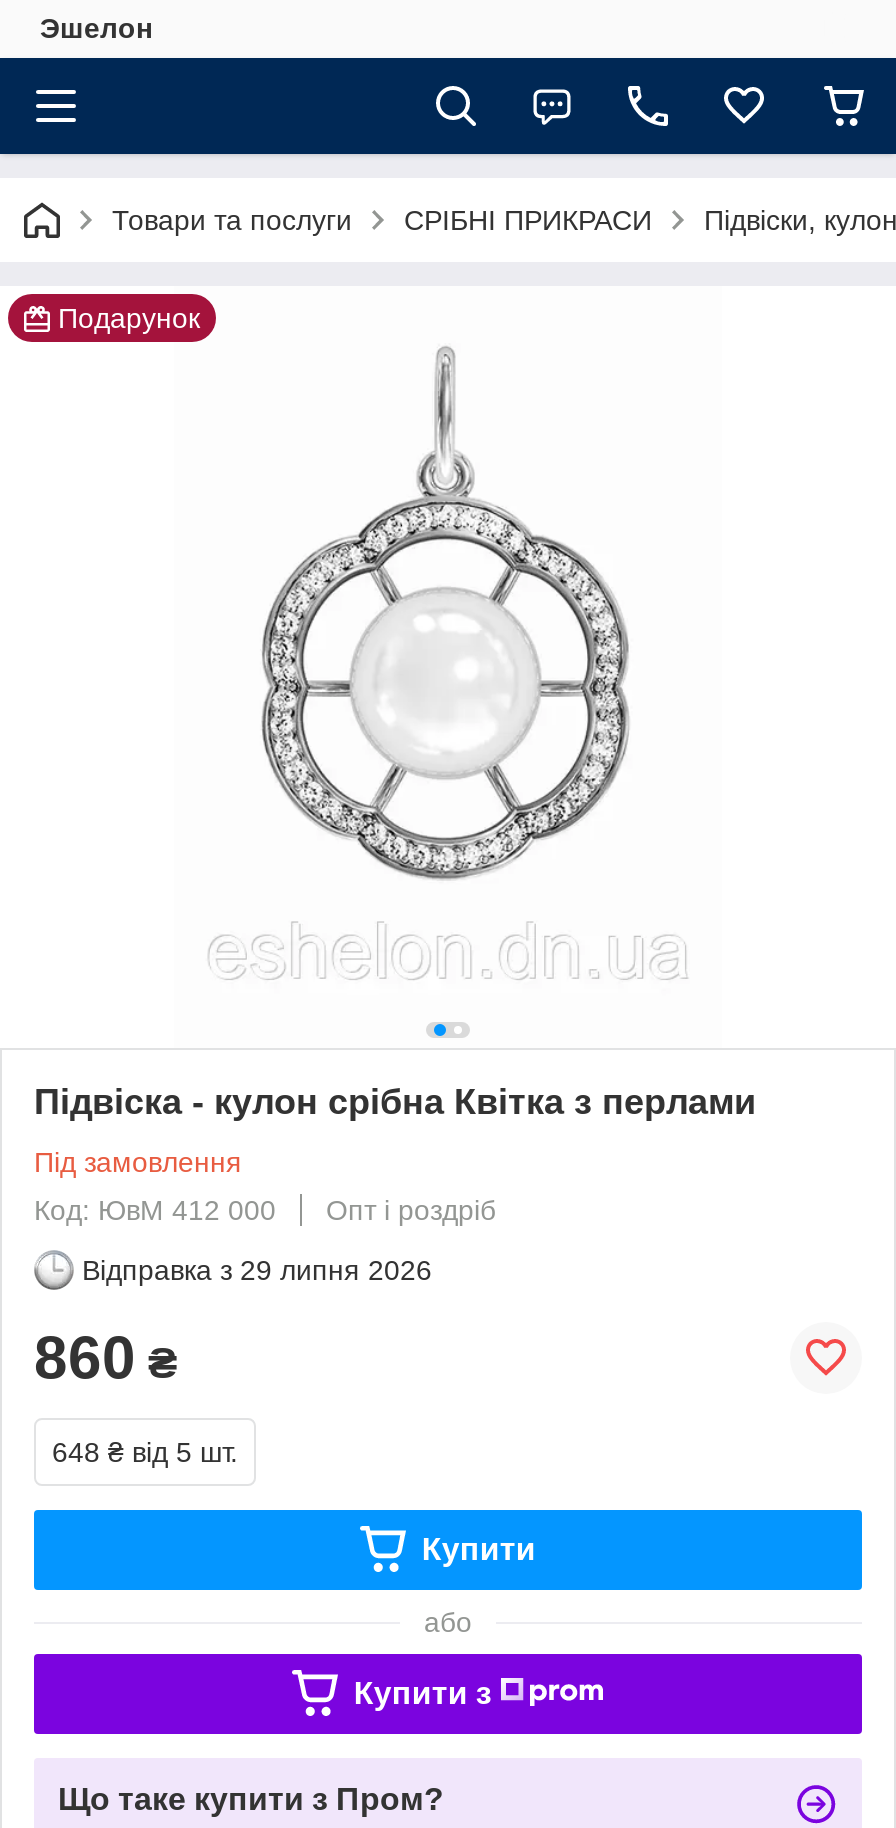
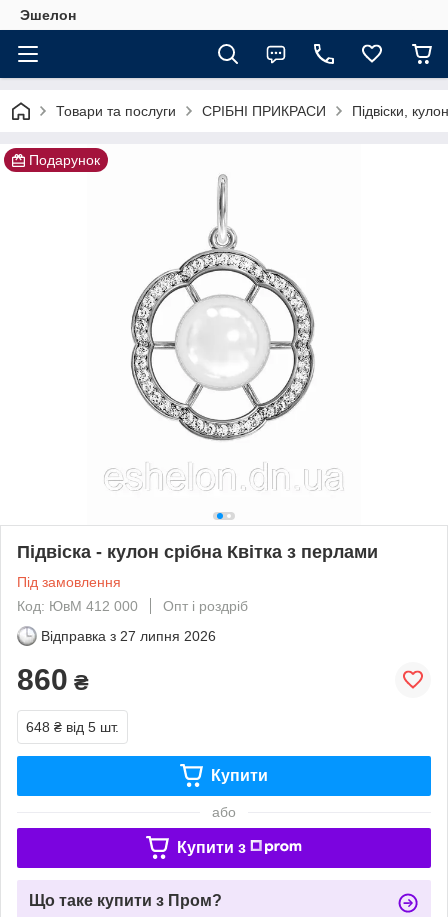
[82,1254,432,1286] Відправка з 29 липня 2026 -> [41,628,216,644] Відправка з 27 липня 2026

